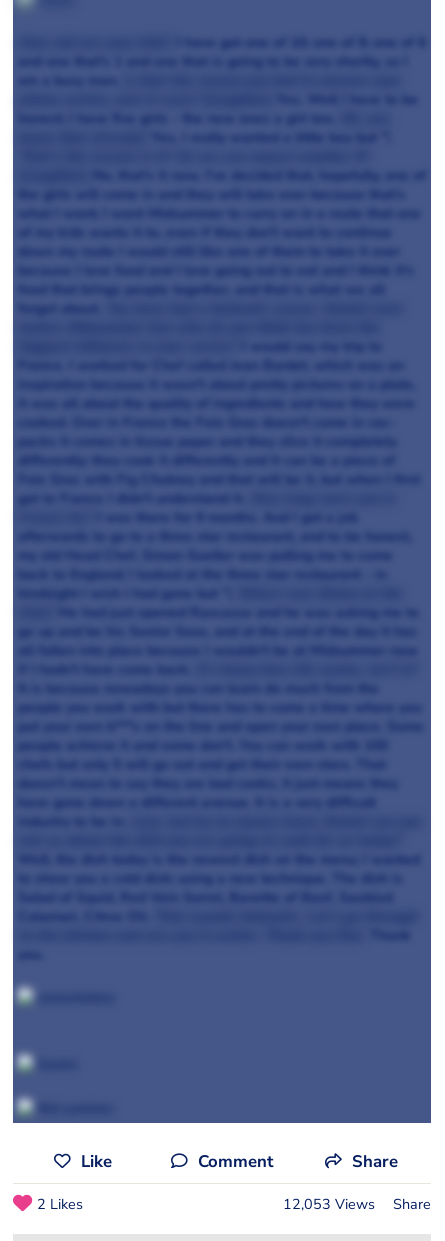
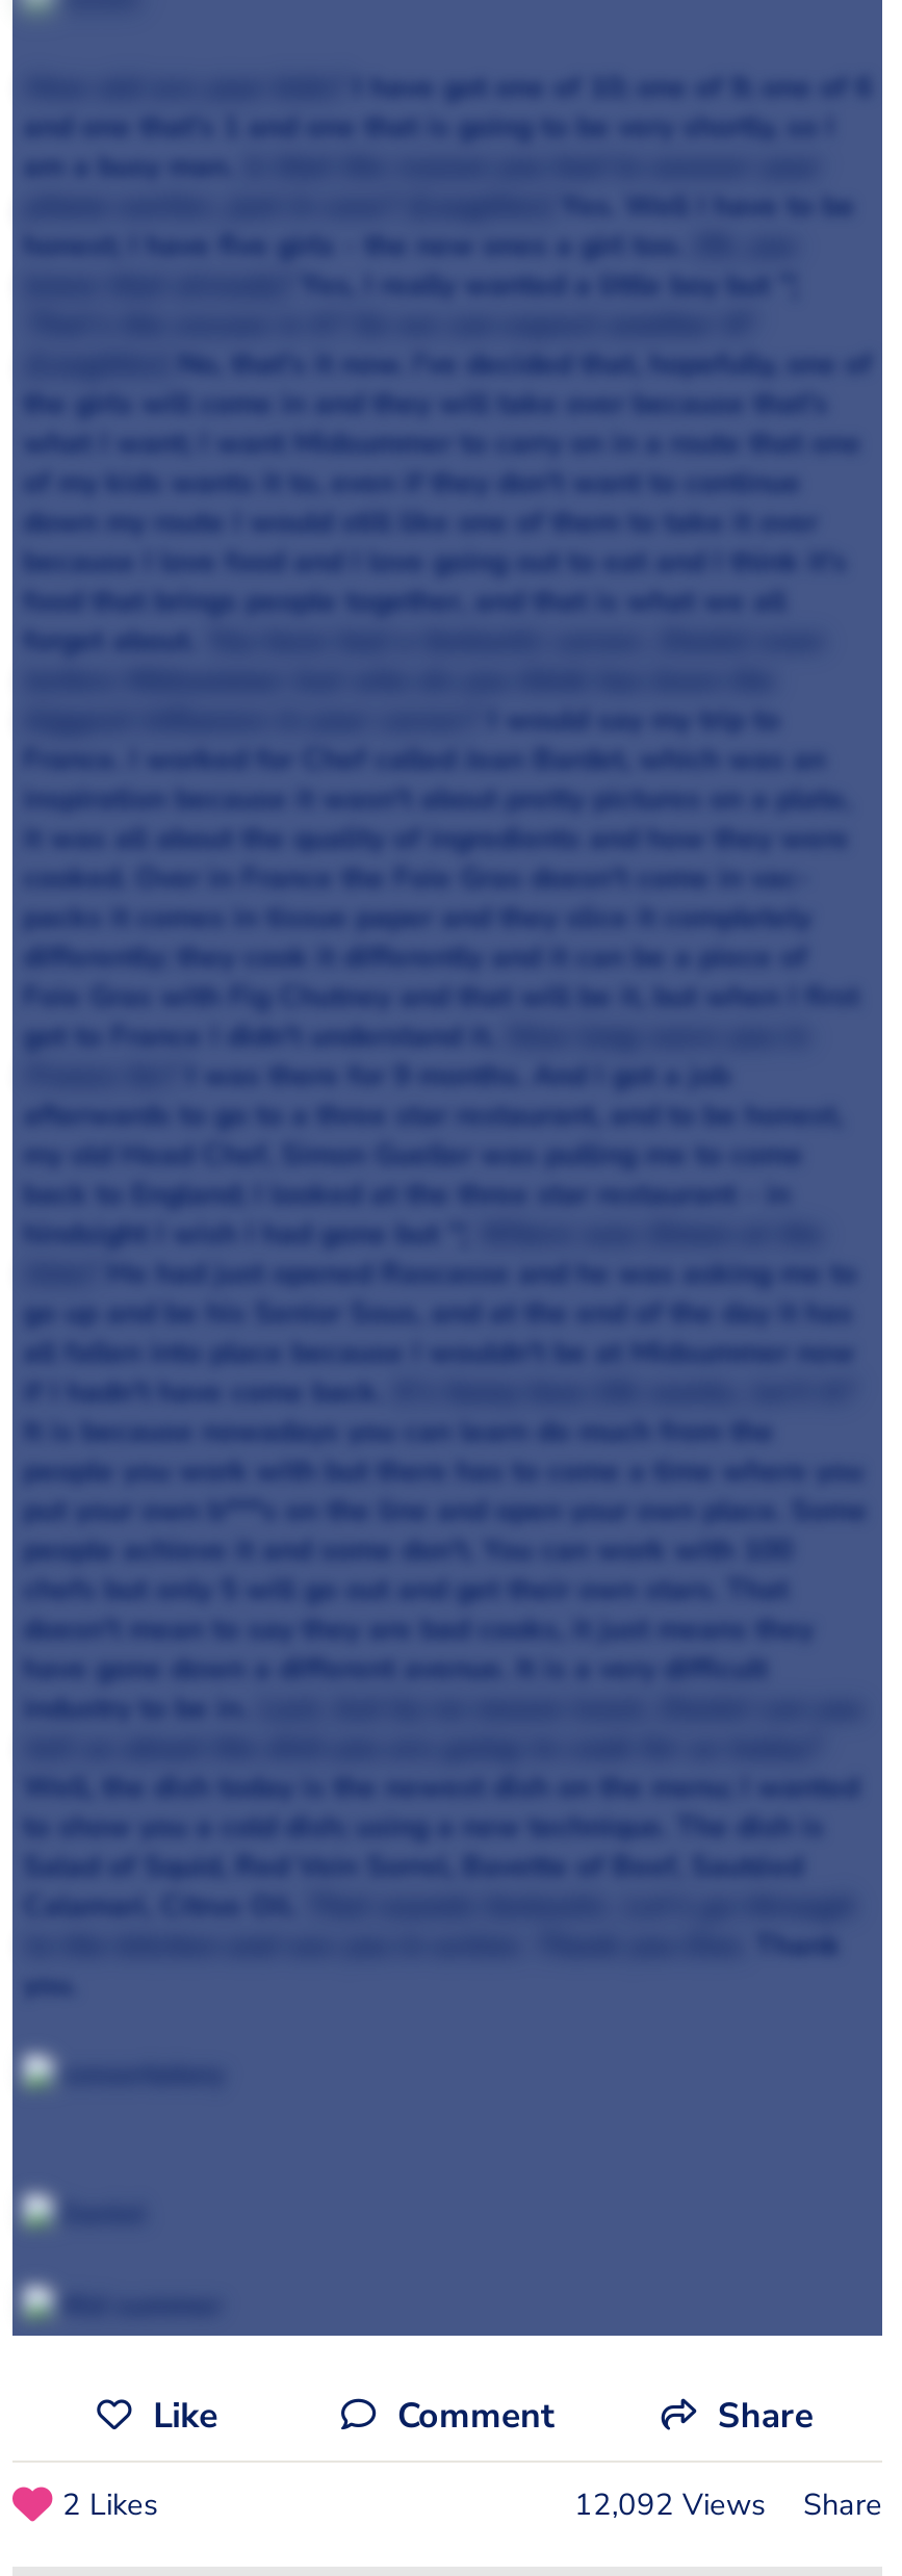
[283,1194,431,1214] 12,053 Views Share -> [574,2484,882,2526] 12,092 Views Share

